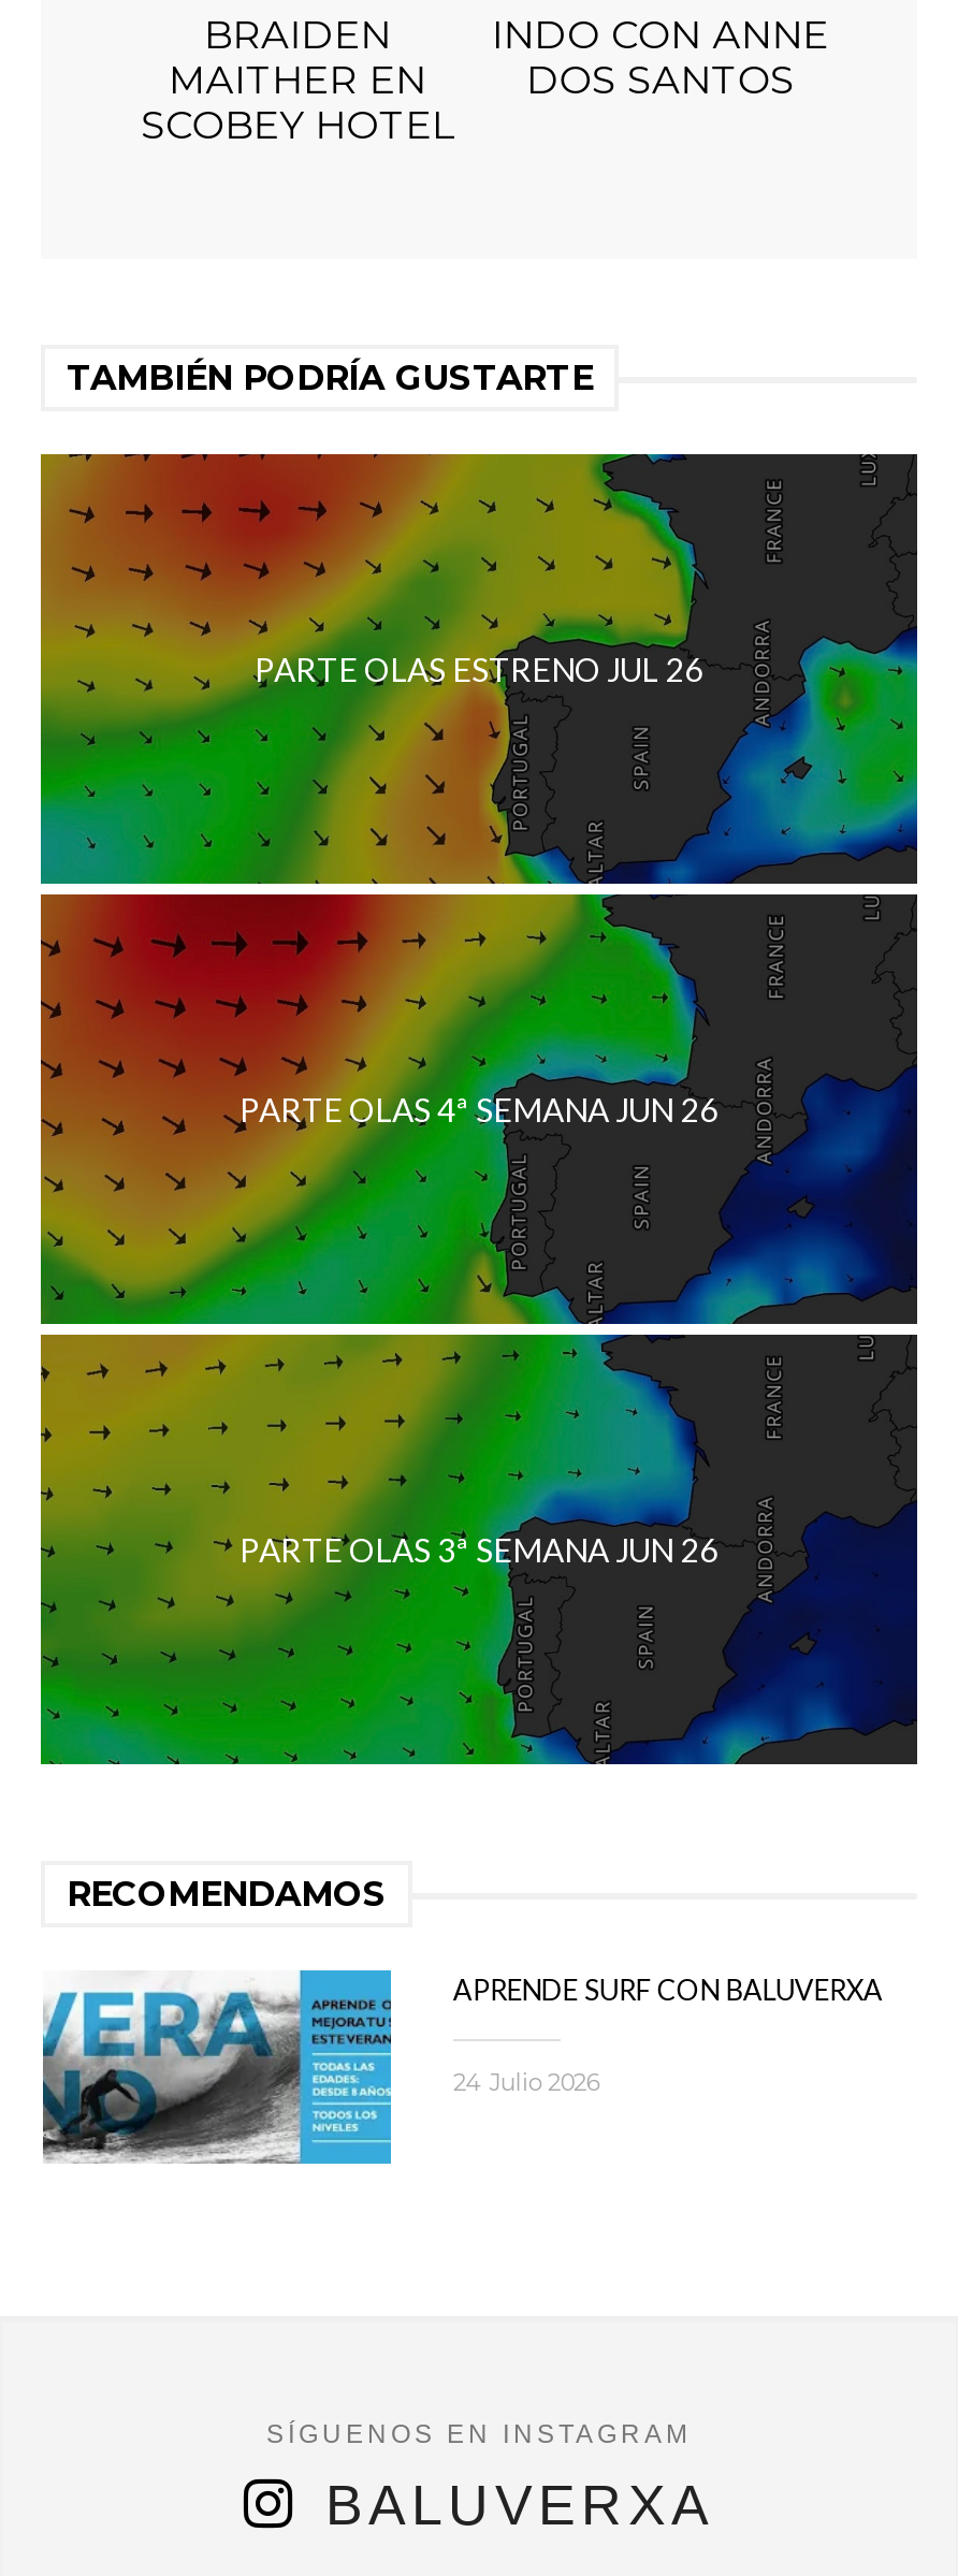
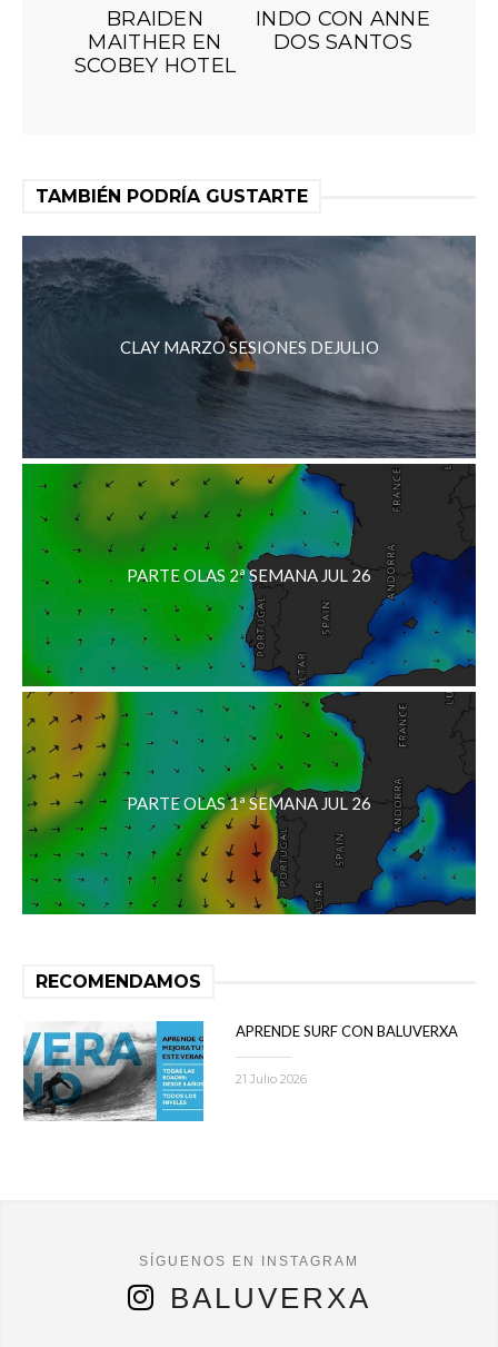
[39,454,919,1766] [image] | PARTE OLAS ESTRENO JUL 26 -> [21,236,477,915] [image] | CLAY MARZO SESIONES DEJULIO
[240,1089,719,1127] PARTE OLAS 4ª SEMANA JUN 26 -> [127,564,371,585] PARTE OLAS 2ª SEMANA JUL 26
[240,1529,719,1568] PARTE OLAS 3ª SEMANA JUN 26 -> [127,793,371,813] PARTE OLAS 1ª SEMANA JUL 26
[453,2066,599,2096] 24 Julio 2026 -> [235,1071,307,1086] 21 Julio 2026

